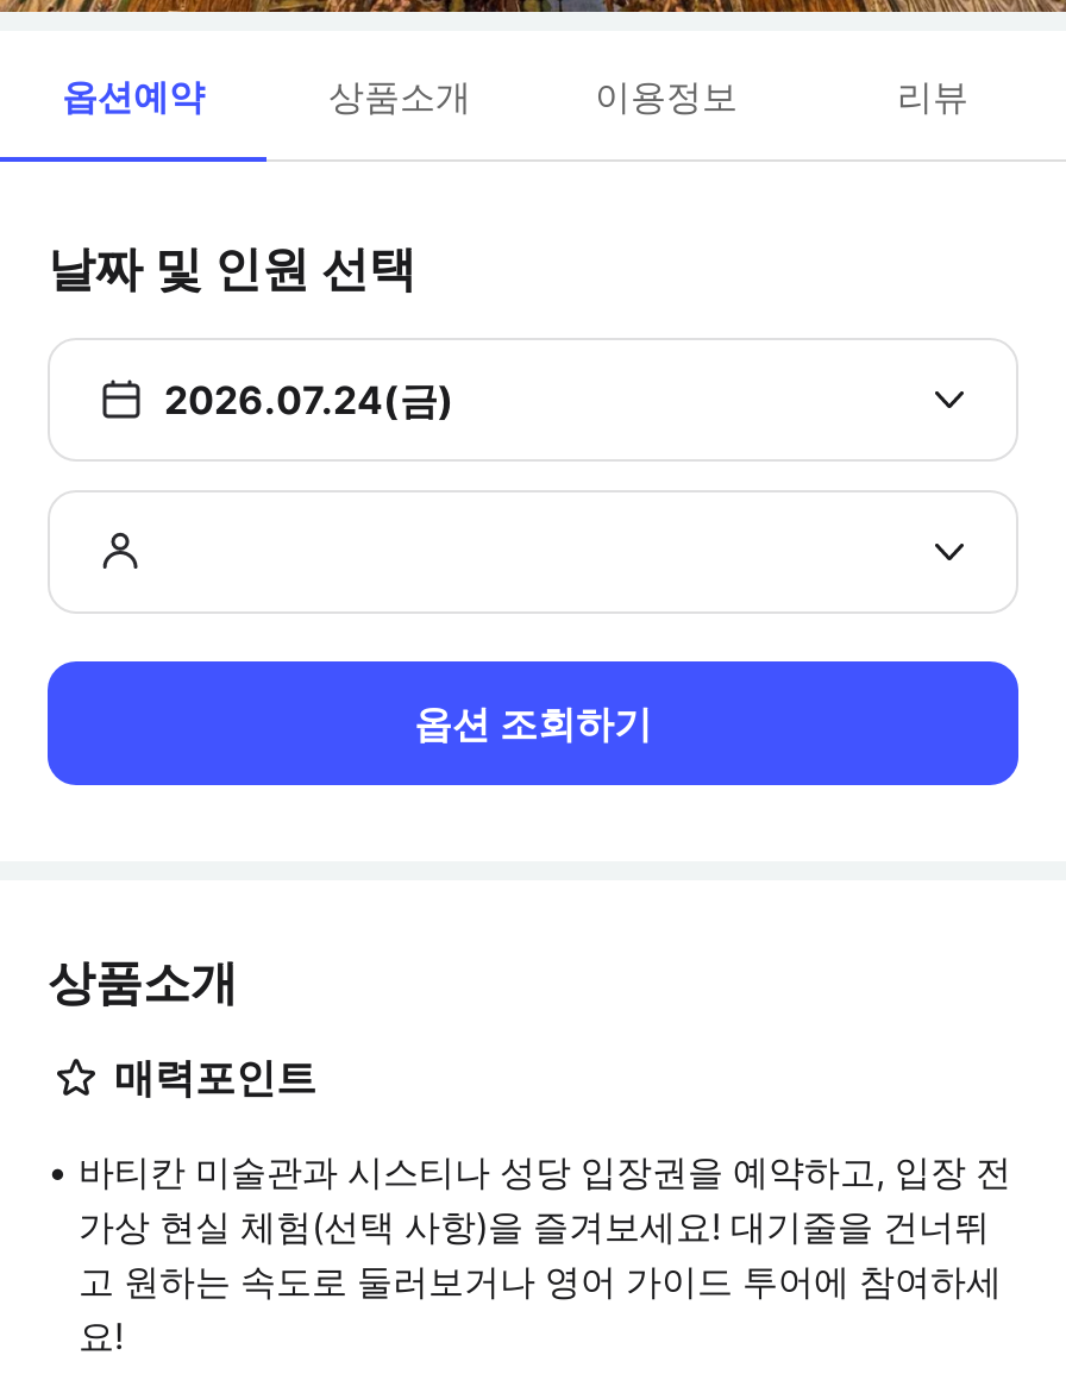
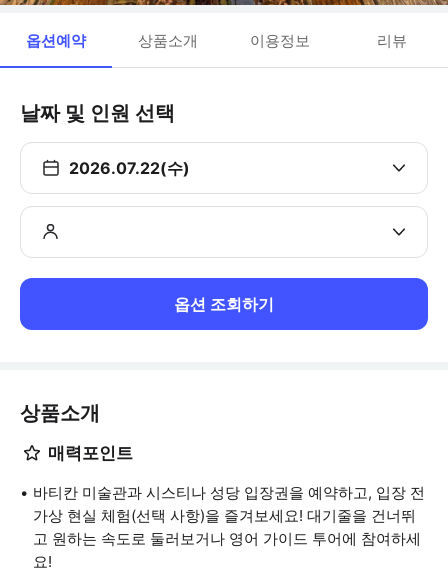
[164,376,454,424] 2026.07.24(금) -> [69,158,190,178] 2026.07.22(수)

